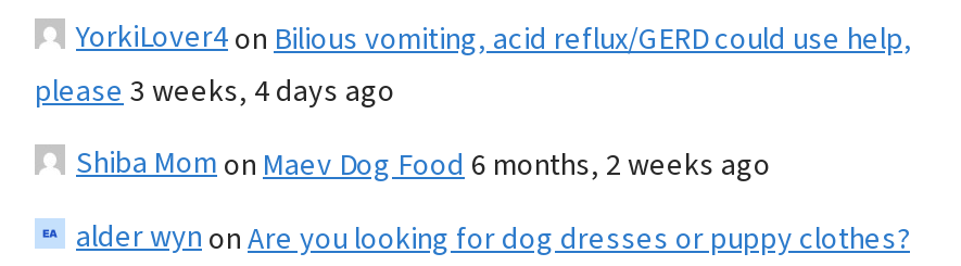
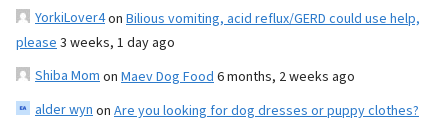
[35,70,395,113] please 3 weeks, 4 days ago -> [16,33,175,53] please 3 weeks, 1 day ago

